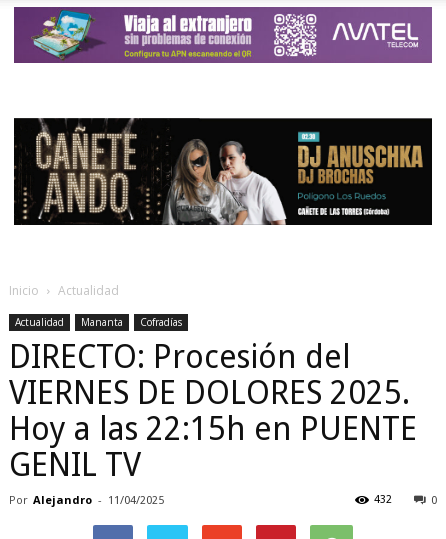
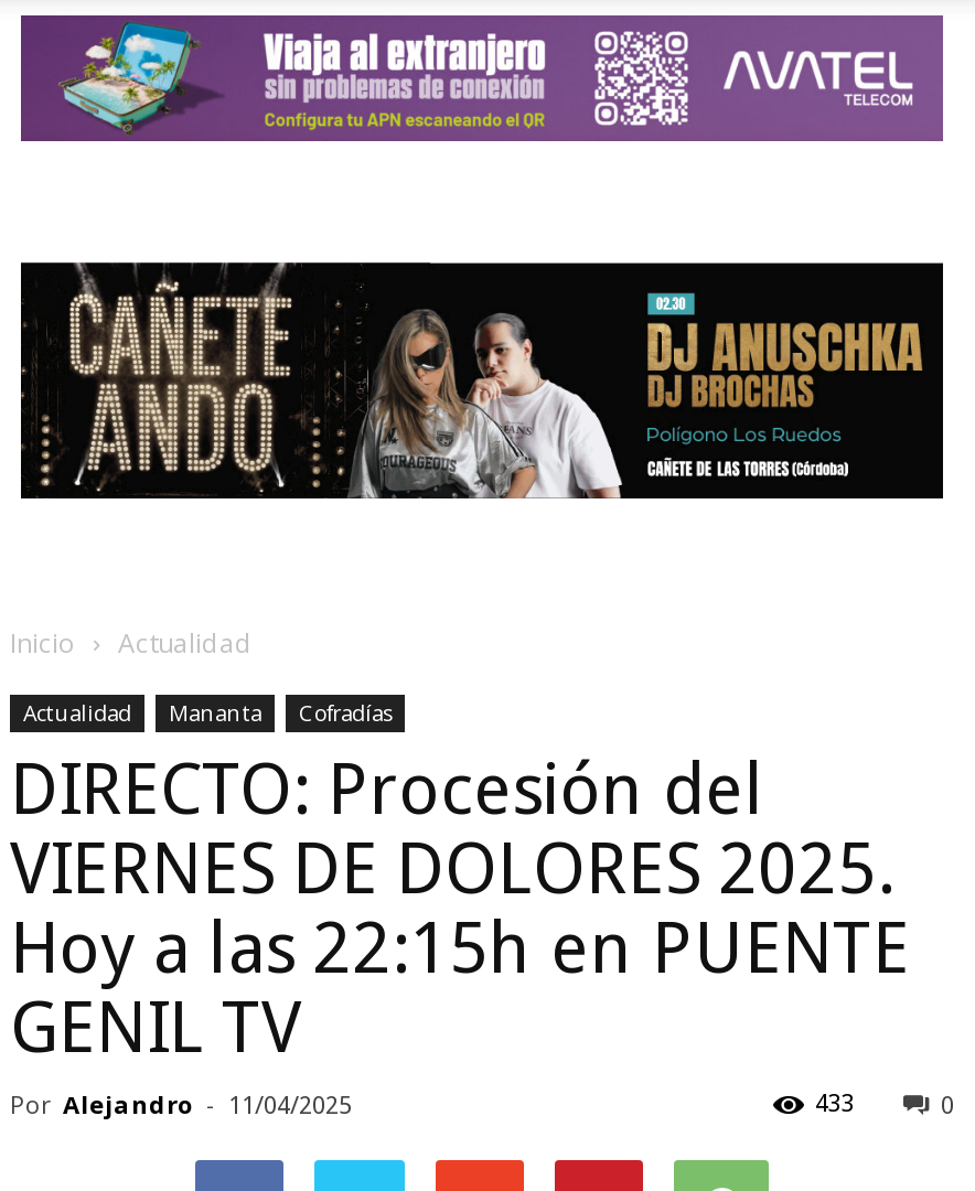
[374,493,392,506] 432 -> [815,1090,855,1118] 433

